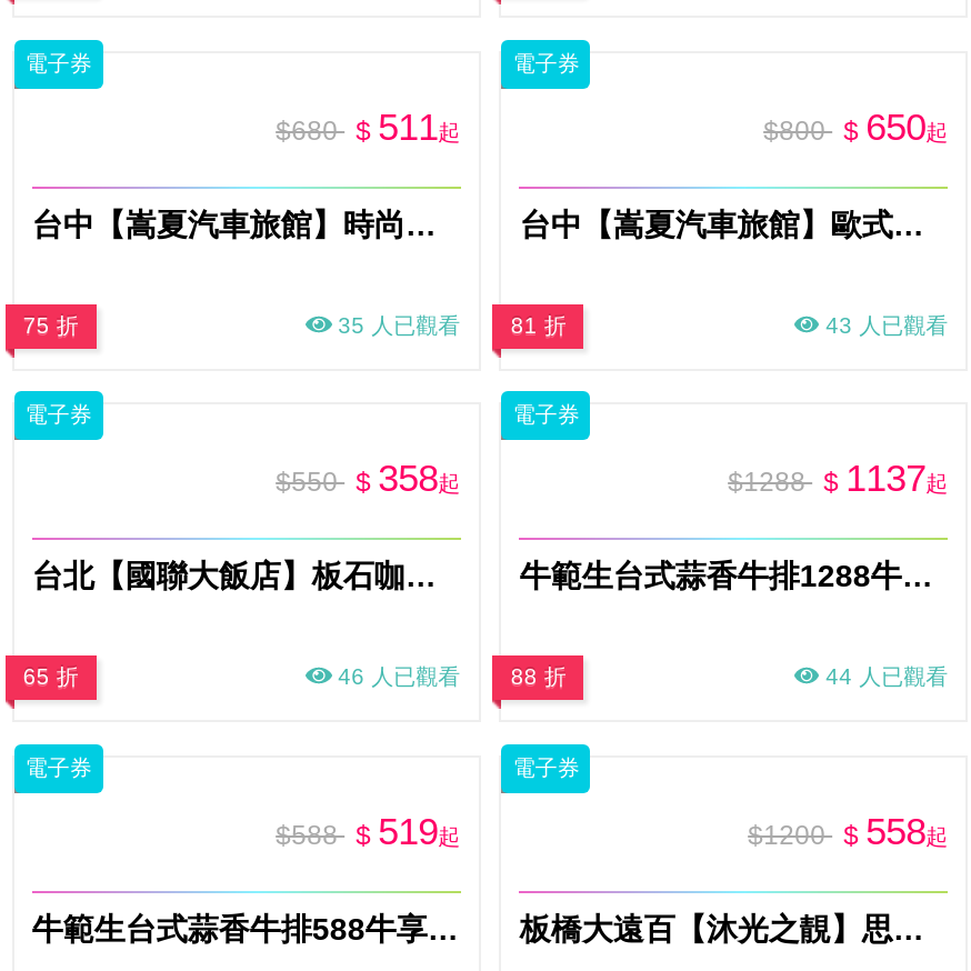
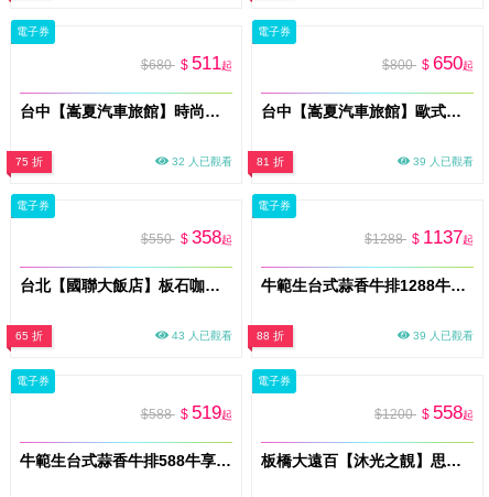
[331,313,460,337] 35 人已觀看 -> [168,155,232,167] 32 人已觀看
[819,313,948,337] 43 人已觀看 -> [410,155,474,167] 39 人已觀看
[331,665,460,689] 46 人已觀看 -> [168,330,232,342] 43 人已觀看
[819,665,948,689] 44 人已觀看 -> [410,330,474,342] 39 人已觀看

